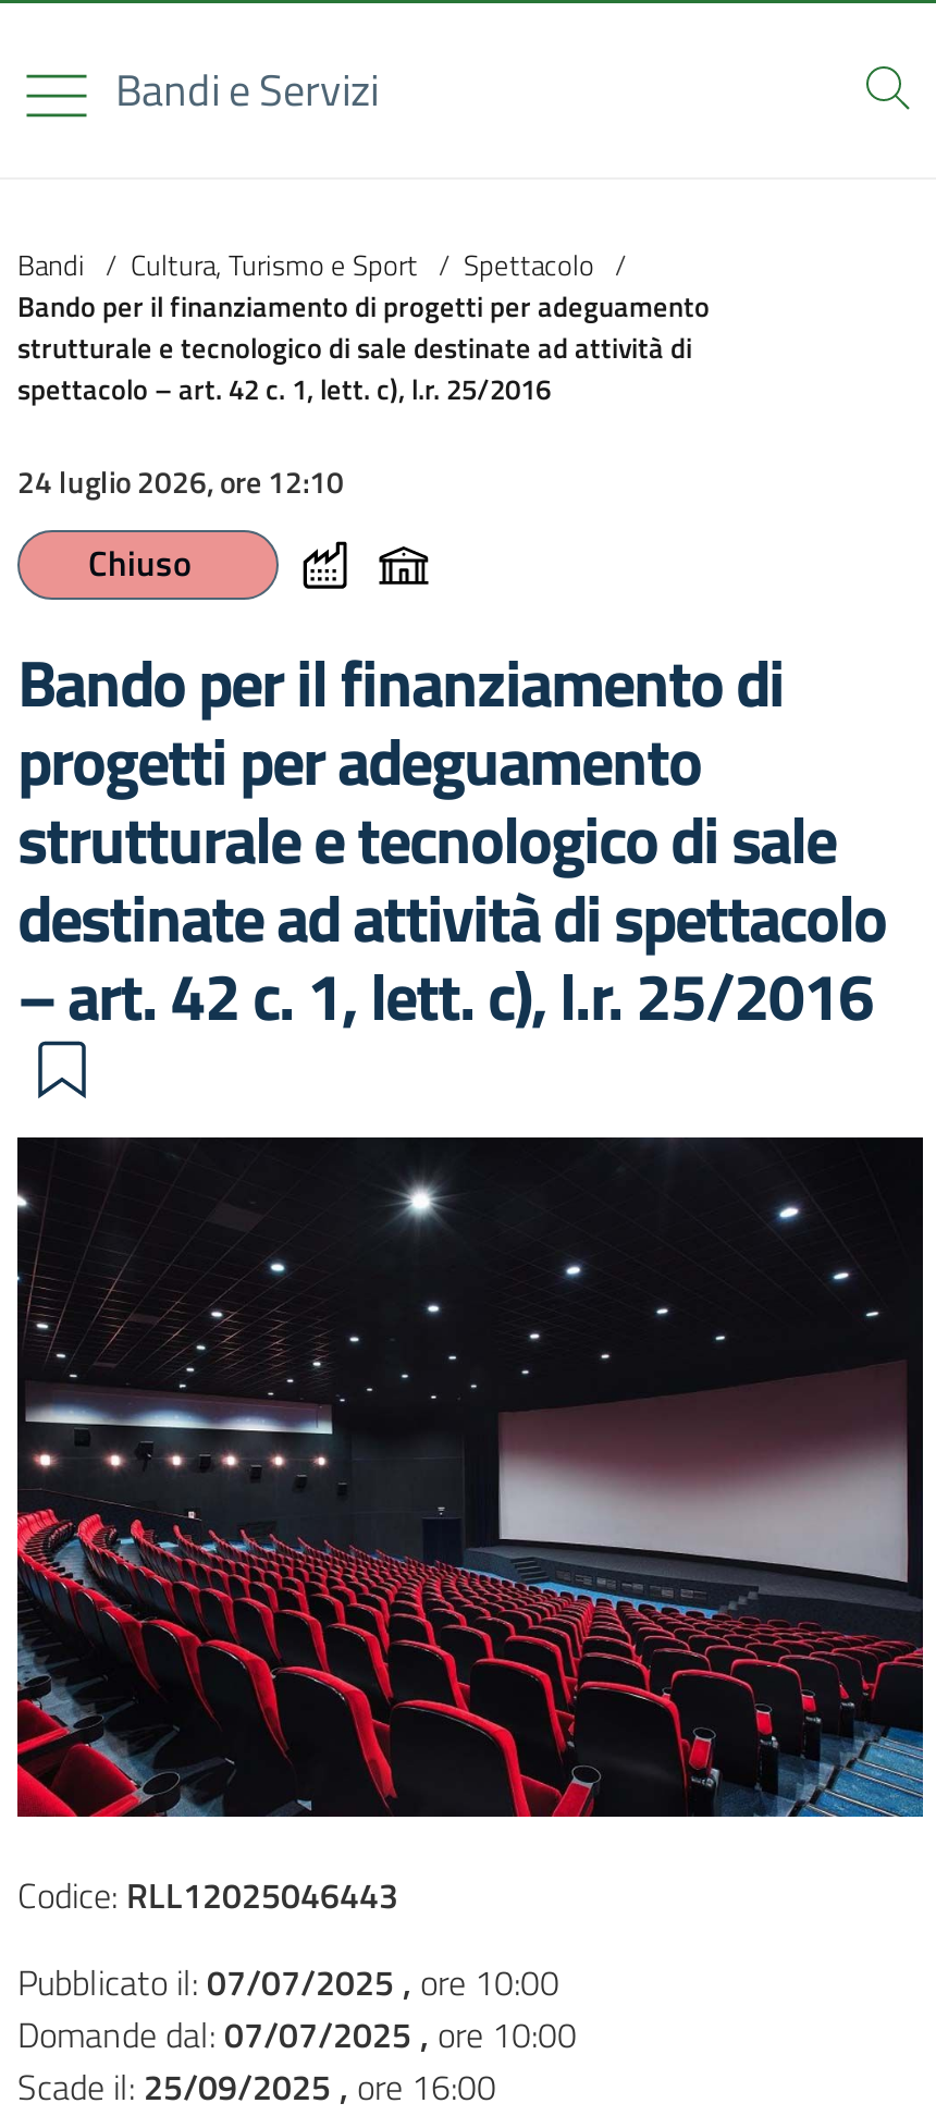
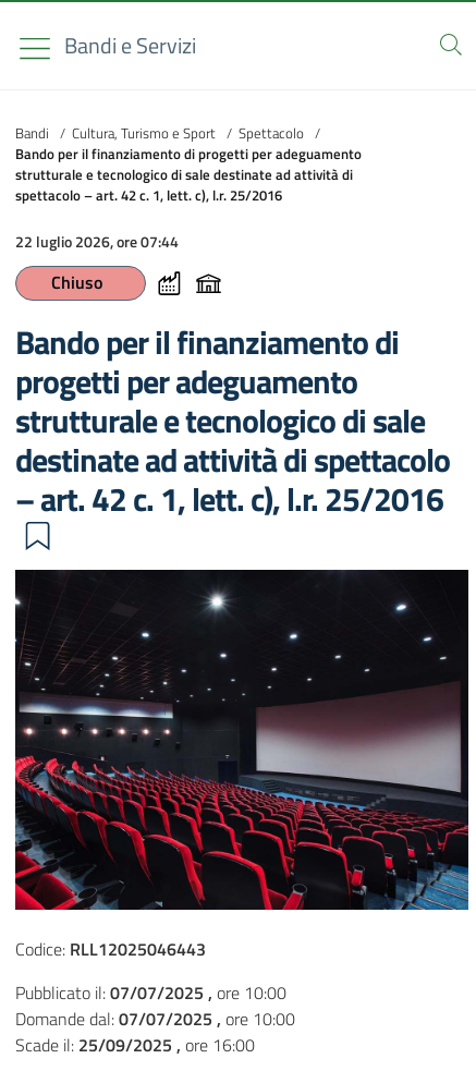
[17,458,344,504] 24 luglio 2026, ore 12:10 -> [15,230,179,253] 22 luglio 2026, ore 07:44

